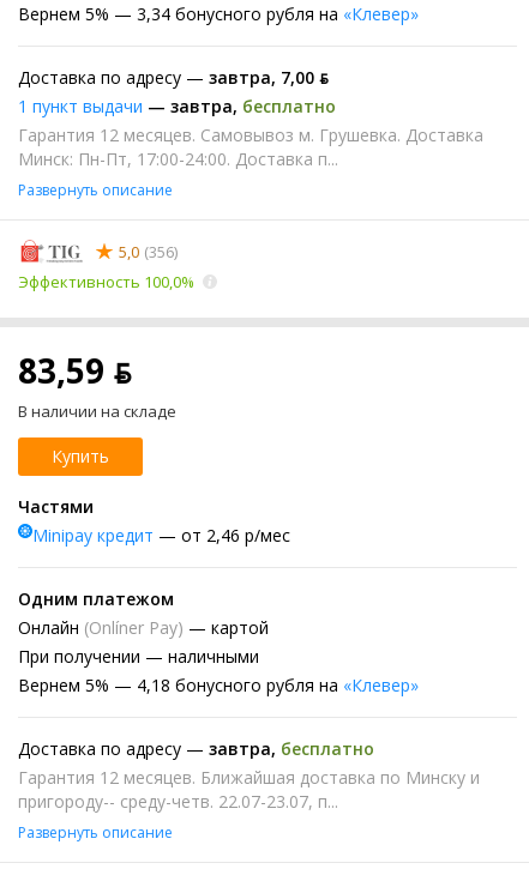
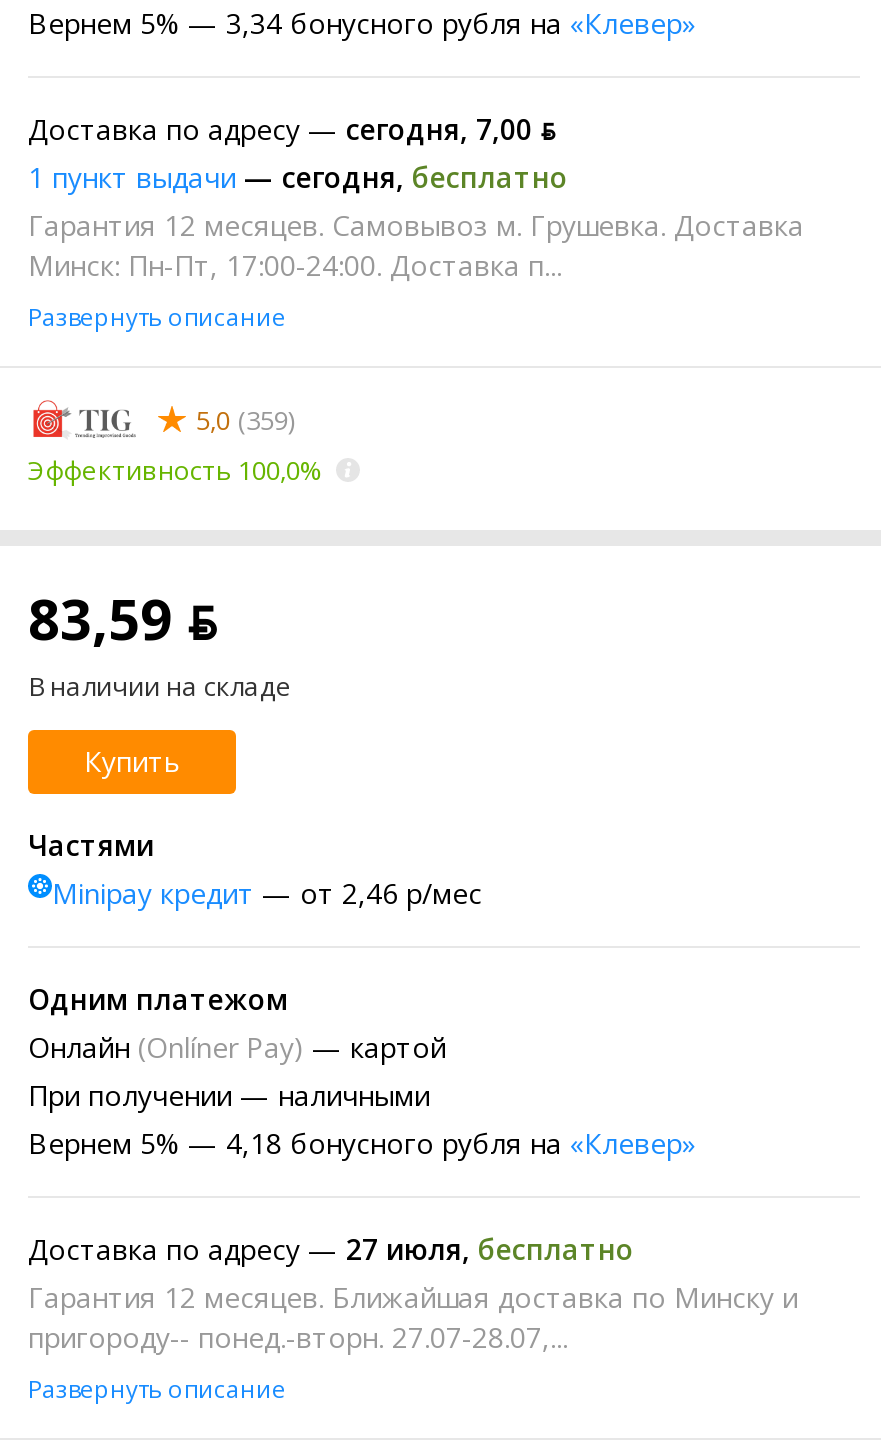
[18,66,329,89] Доставка по адресу — завтра, 7,00 ƃ -> [28,110,556,148] Доставка по адресу — сегодня, 7,00 ƃ
[18,95,336,118] 1 пункт выдачи — завтра, бесплатно -> [28,158,568,196] 1 пункт выдачи — сегодня, бесплатно
[119,241,178,263] 5,0 (356) -> [196,402,294,438] 5,0 (359)
[18,737,374,760] Доставка по адресу — завтра, бесплатно -> [28,1230,634,1268] Доставка по адресу — 27 июля, бесплатно
[18,790,338,813] пригороду-- среду-четв. 22.07-23.07, п... -> [28,1318,568,1356] пригороду-- понед.-вторн. 27.07-28.07,...

